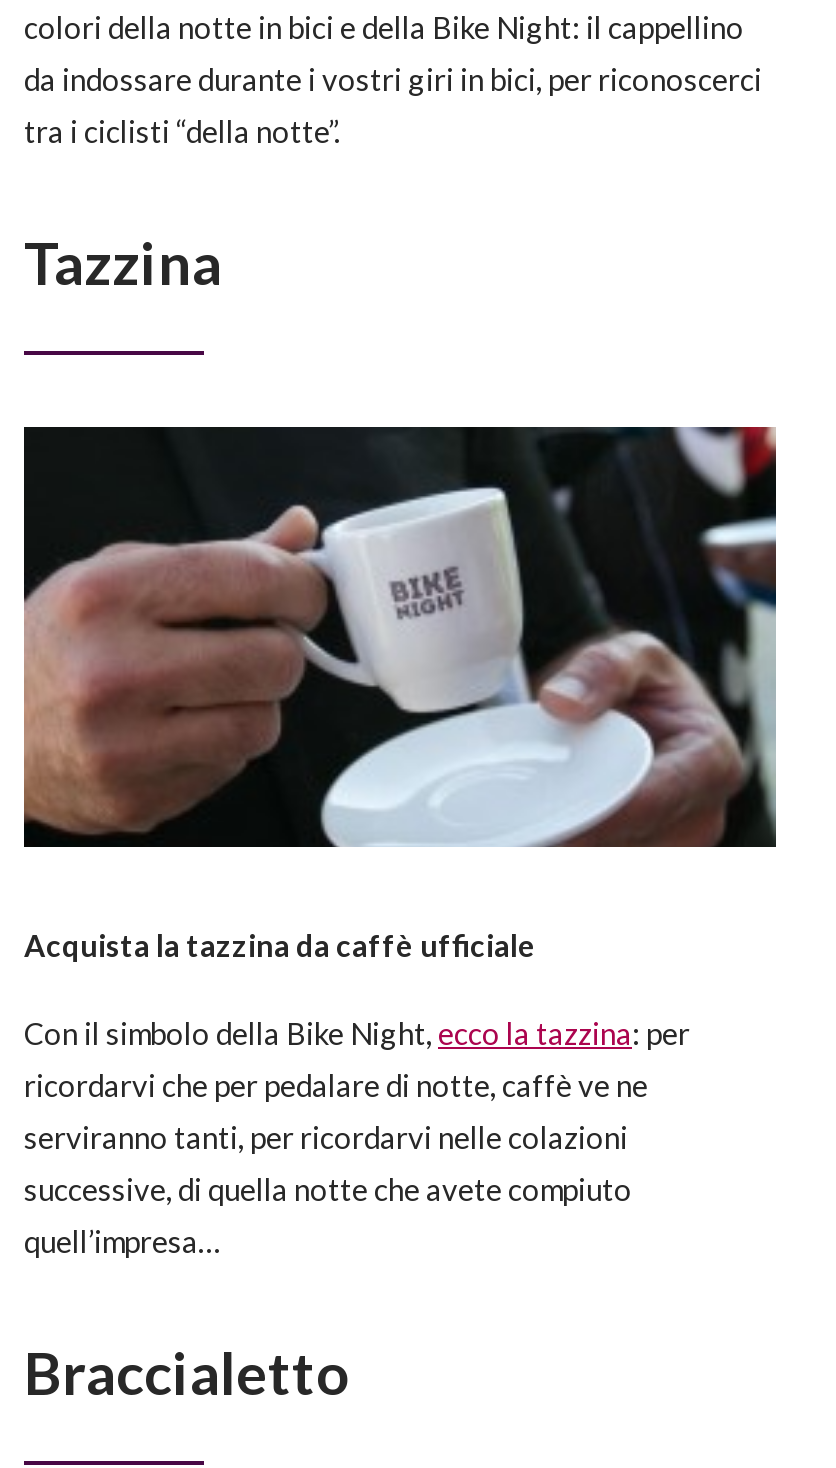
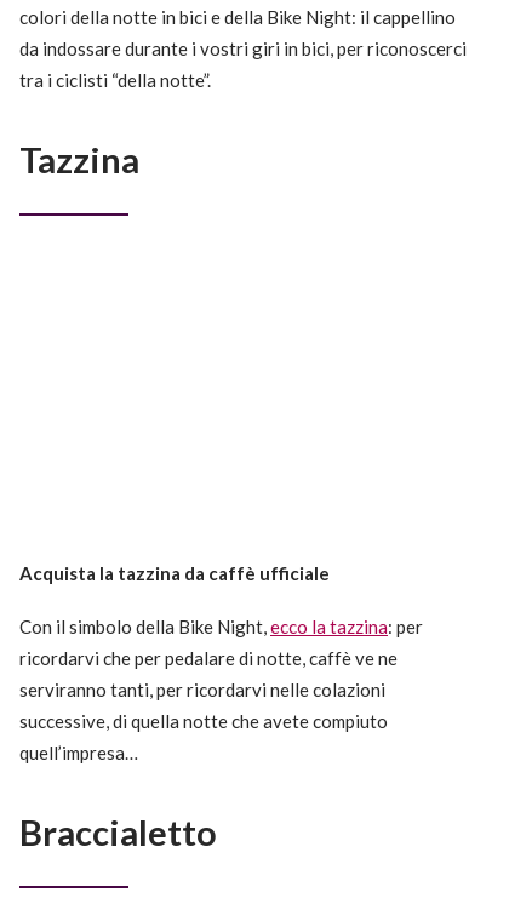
[22,425,778,849] [image] -> none

